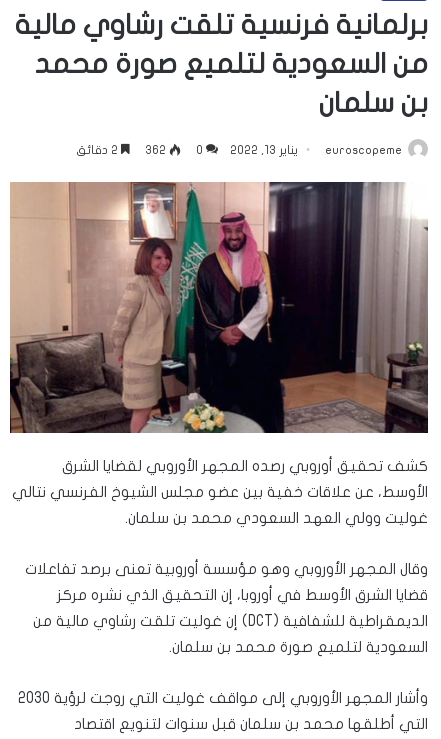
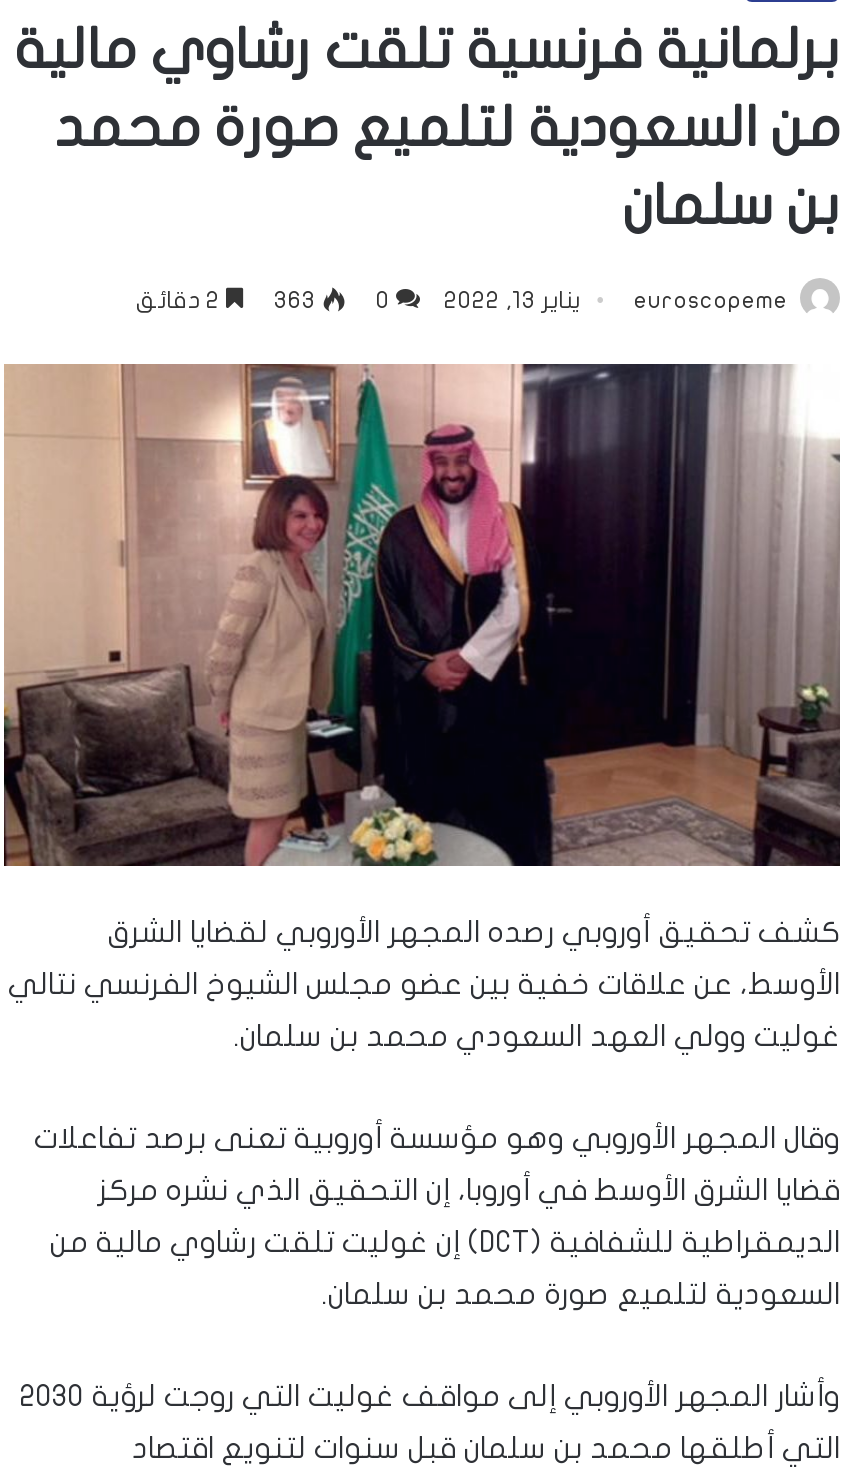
[145,144,166,156] 362 -> [274,288,316,312] 363

